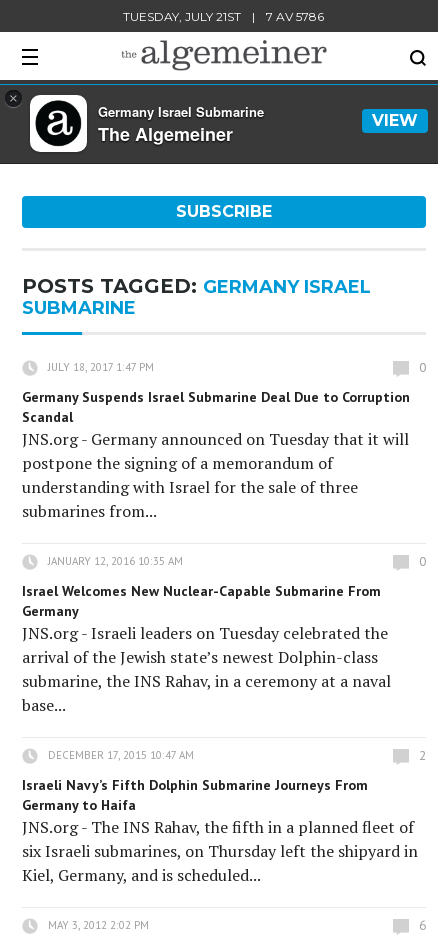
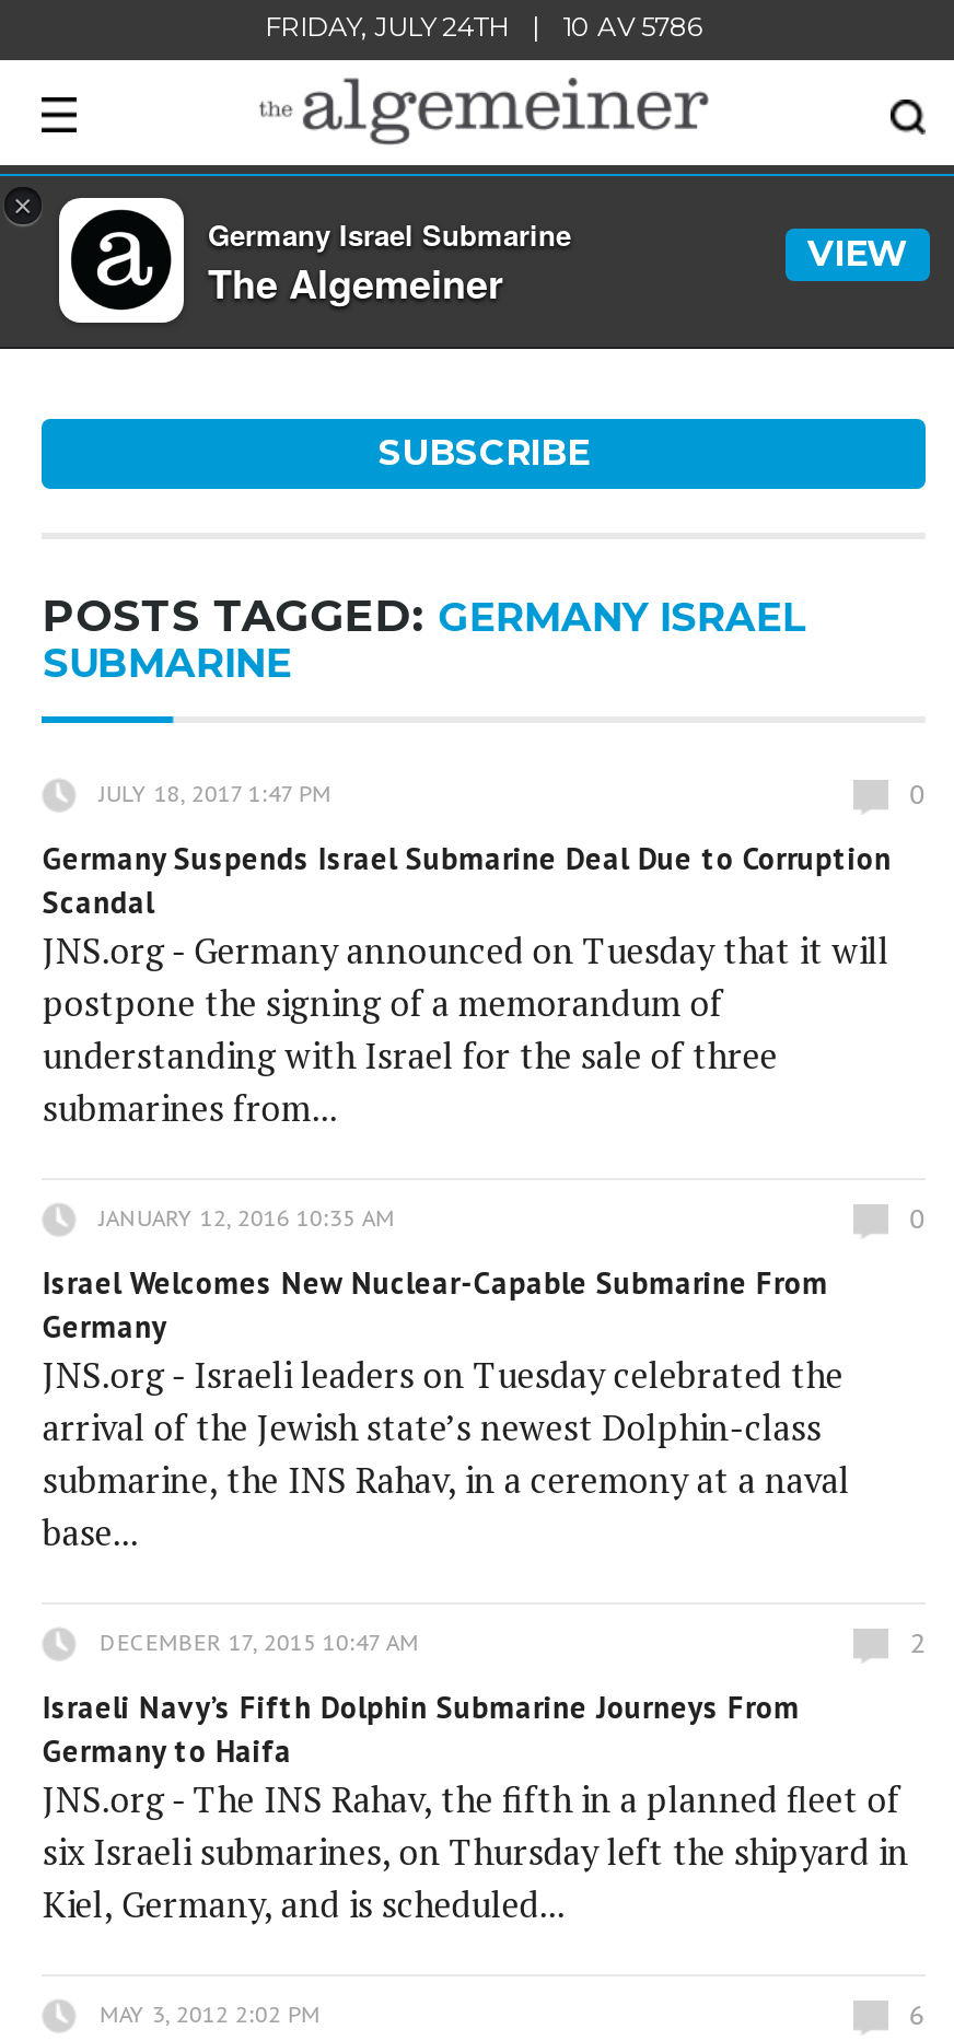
[123,9,241,24] TUESDAY, JULY 21ST -> [265,10,508,43] FRIDAY, JULY 24TH
[266,9,324,24] 7 AV 5786 -> [562,10,702,43] 10 AV 5786

